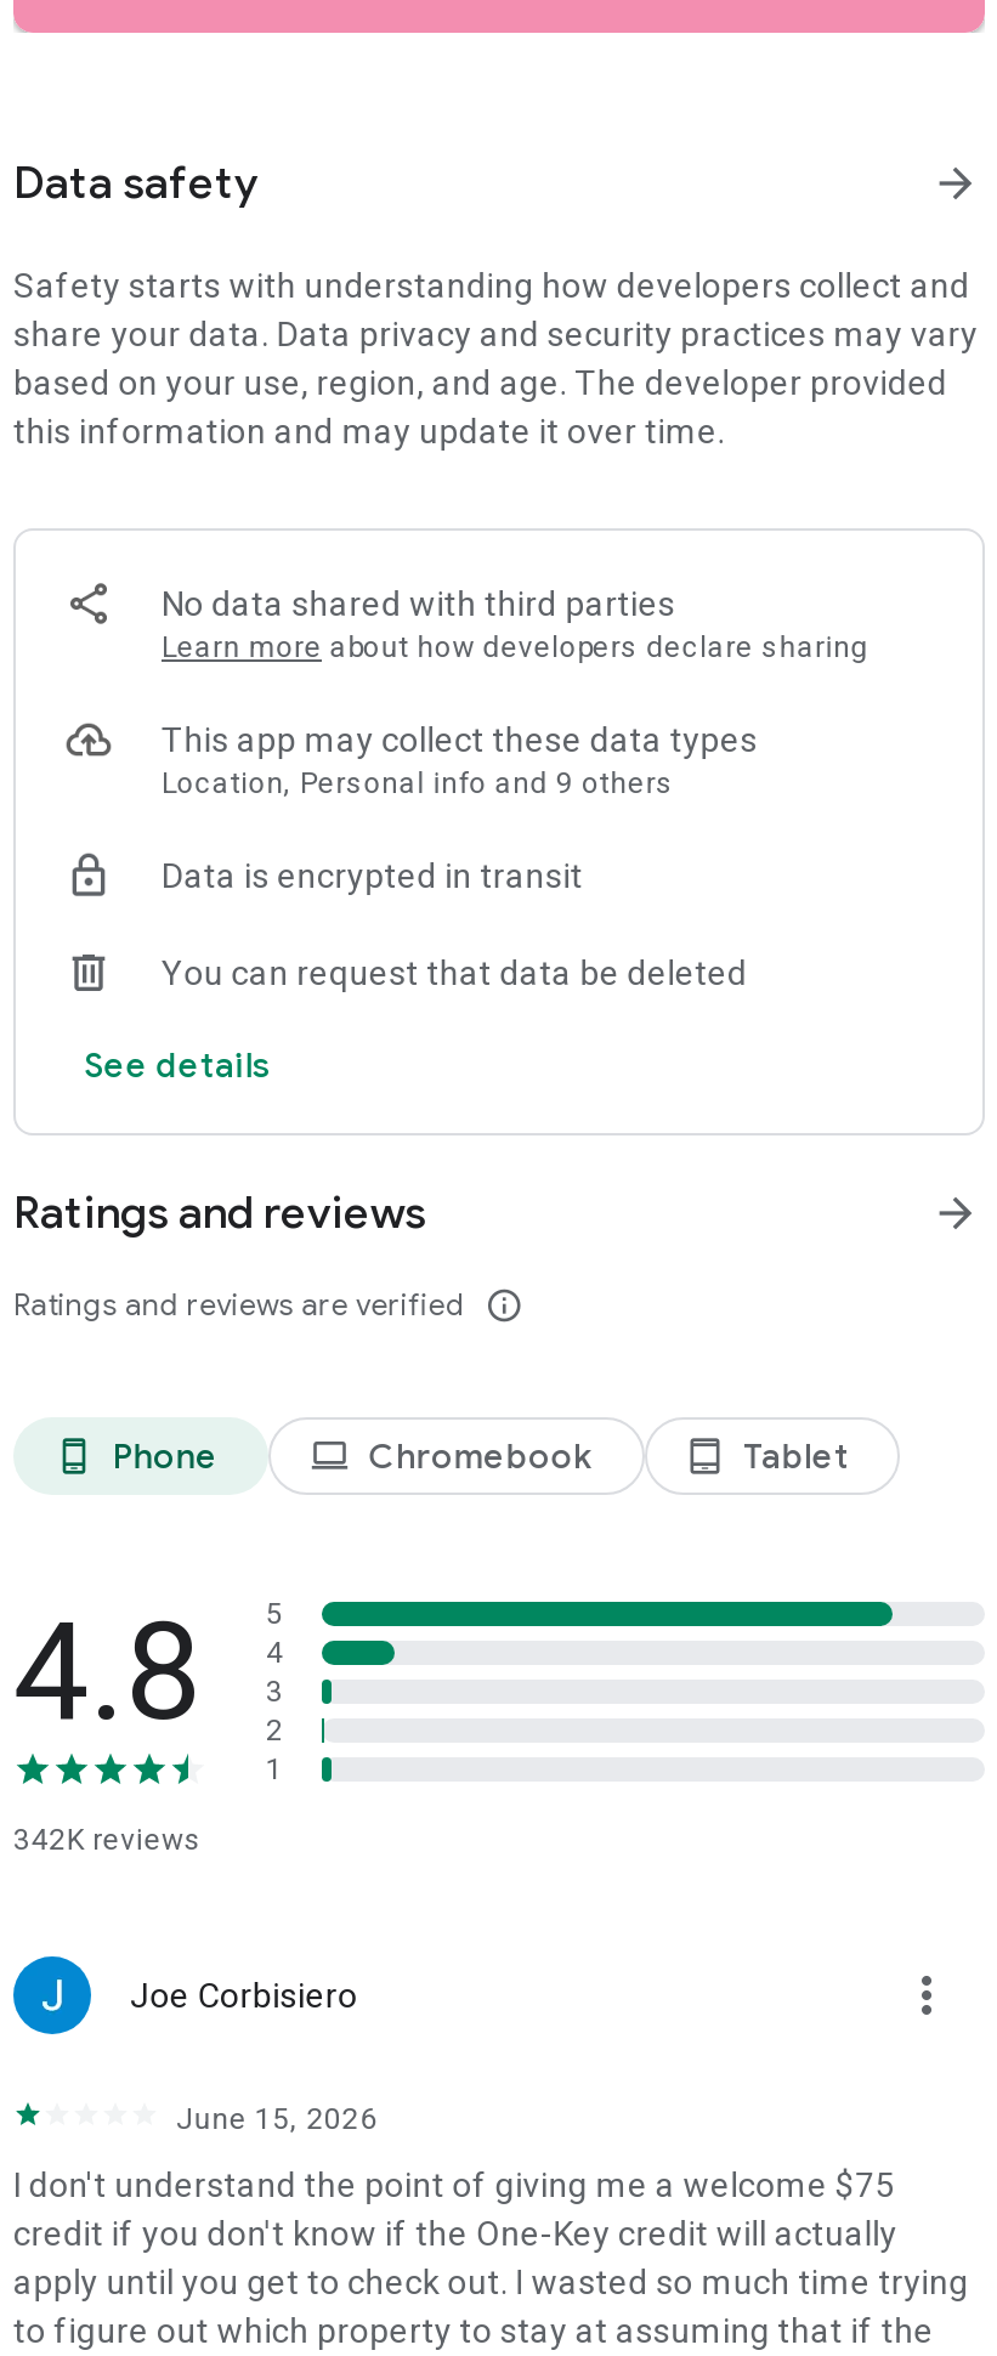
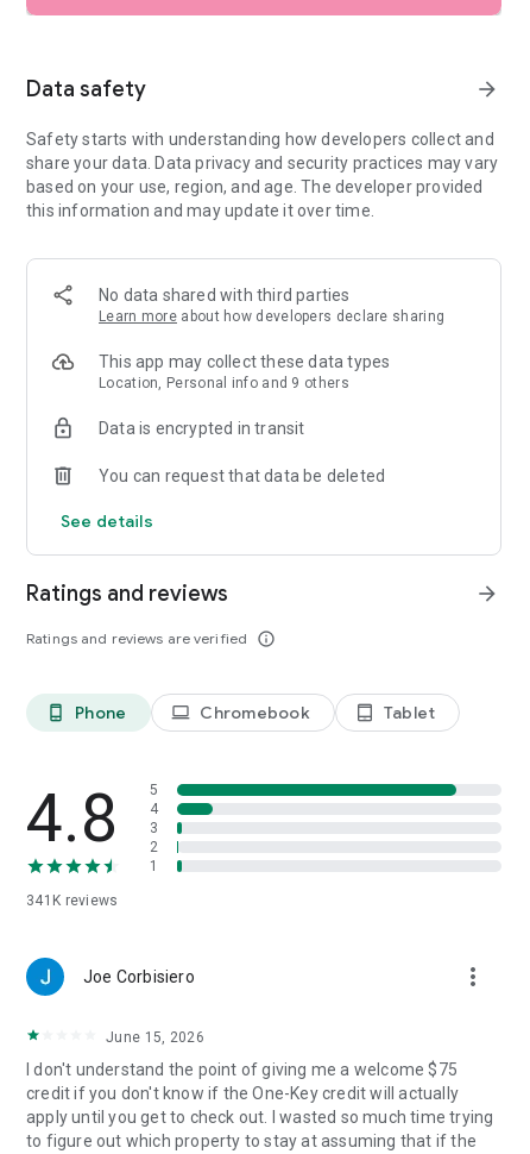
[13,1823,202,1857] 342K reviews -> [26,893,118,909] 341K reviews

